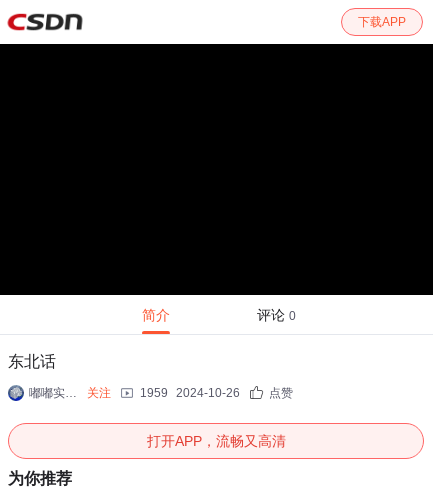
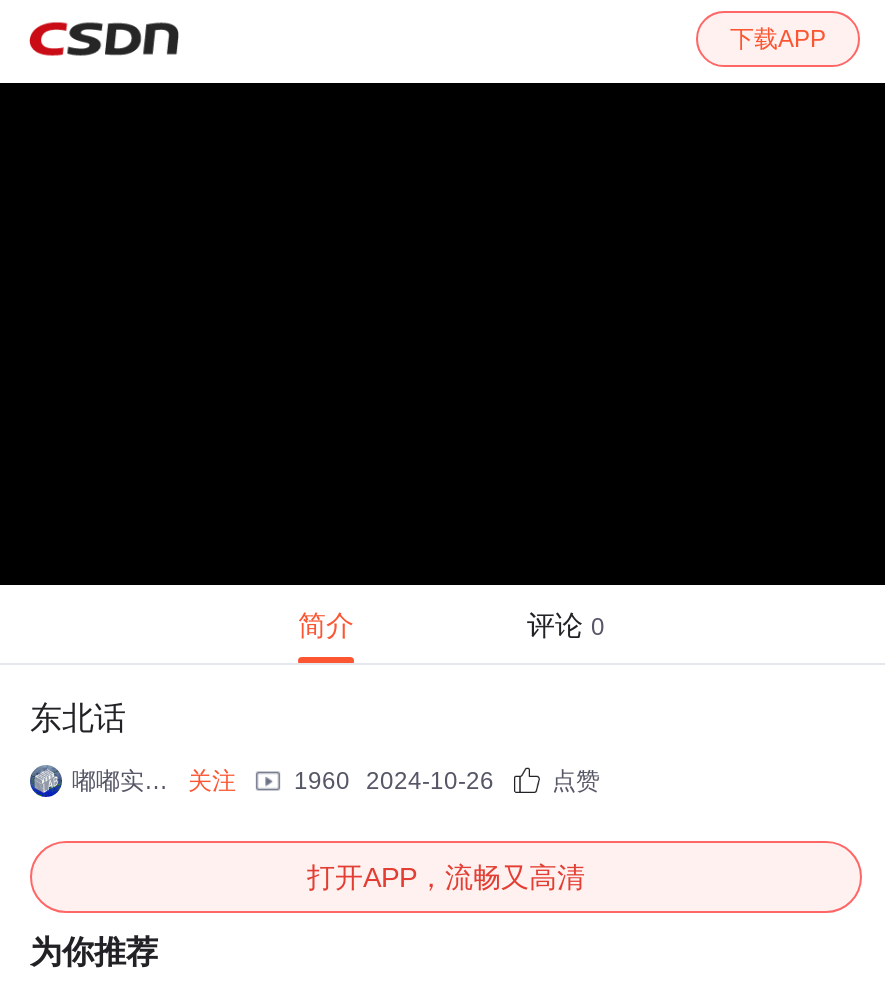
[140,386,240,400] 1959 2024-10-26 -> [294,767,494,795] 1960 2024-10-26

